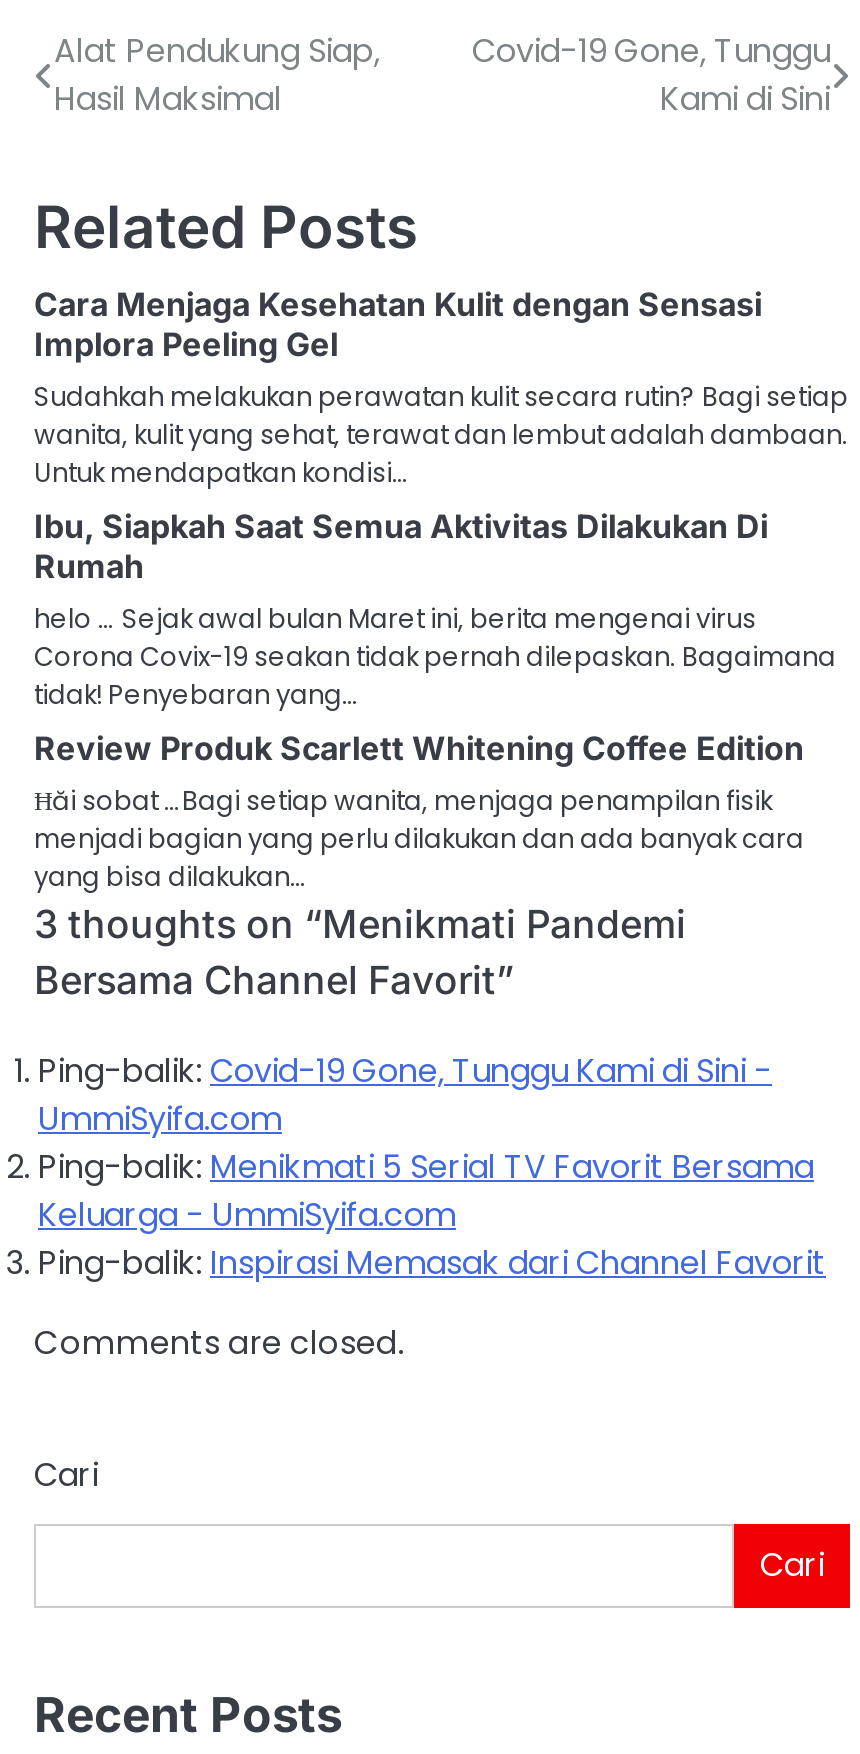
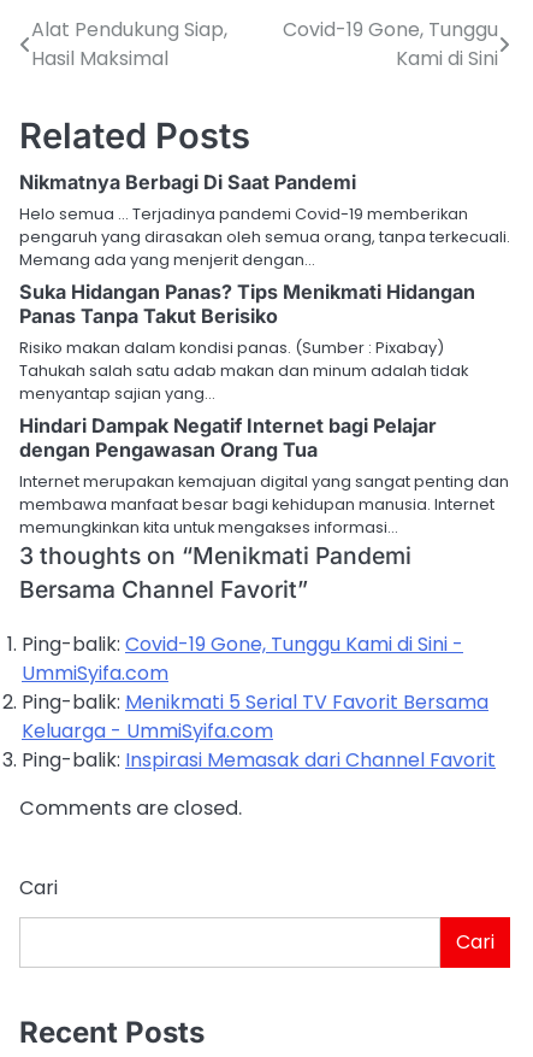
[34,284,848,896] Cara Menjaga Kesehatan Kulit dengan Sensasi | Implora Peeling Gel | Sudahkah melakukan perawatan kulit secara rutin? Bagi setiap | wanita, kulit yang sehat, terawat dan lembut adalah dambaan. | Untuk mendapatkan kondisi… | Ibu, Siapkah Saat Semua Aktivitas Dilakukan Di | Rumah | helo … Sejak awal bulan Maret ini, berita mengenai virus | Corona Covix-19 seakan tidak pernah dilepaskan. Bagaimana | tidak! Penyebaran yang… | Review Produk Scarlett Whitening Coffee Edition | Ħăi sobat …Bagi setiap wanita, menjaga penampilan fisik | menjadi bagian yang perlu dilakukan dan ada banyak cara | yang bisa dilakukan… -> [19,170,510,539] Nikmatnya Berbagi Di Saat Pandemi | Helo semua … Terjadinya pandemi Covid-19 memberikan | pengaruh yang dirasakan oleh semua orang, tanpa terkecuali. | Memang ada yang menjerit dengan… | Suka Hidangan Panas? Tips Menikmati Hidangan | Panas Tanpa Takut Berisiko | Risiko makan dalam kondisi panas. (Sumber : Pixabay) | Tahukah salah satu adab makan dan minum adalah tidak | menyantap sajian yang… | Hindari Dampak Negatif Internet bagi Pelajar | dengan Pengawasan Orang Tua | Internet merupakan kemajuan digital yang sangat penting dan | membawa manfaat besar bagi kehidupan manusia. Internet | memungkinkan kita untuk mengakses informasi…

